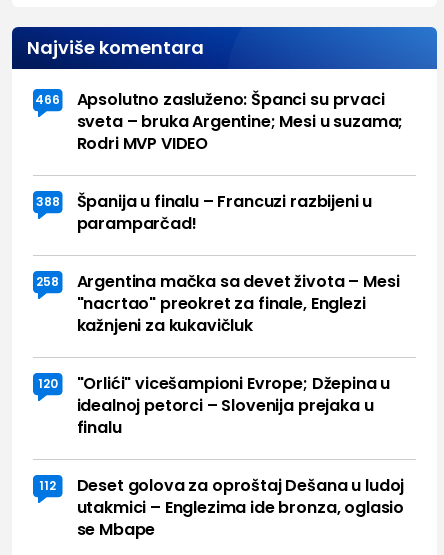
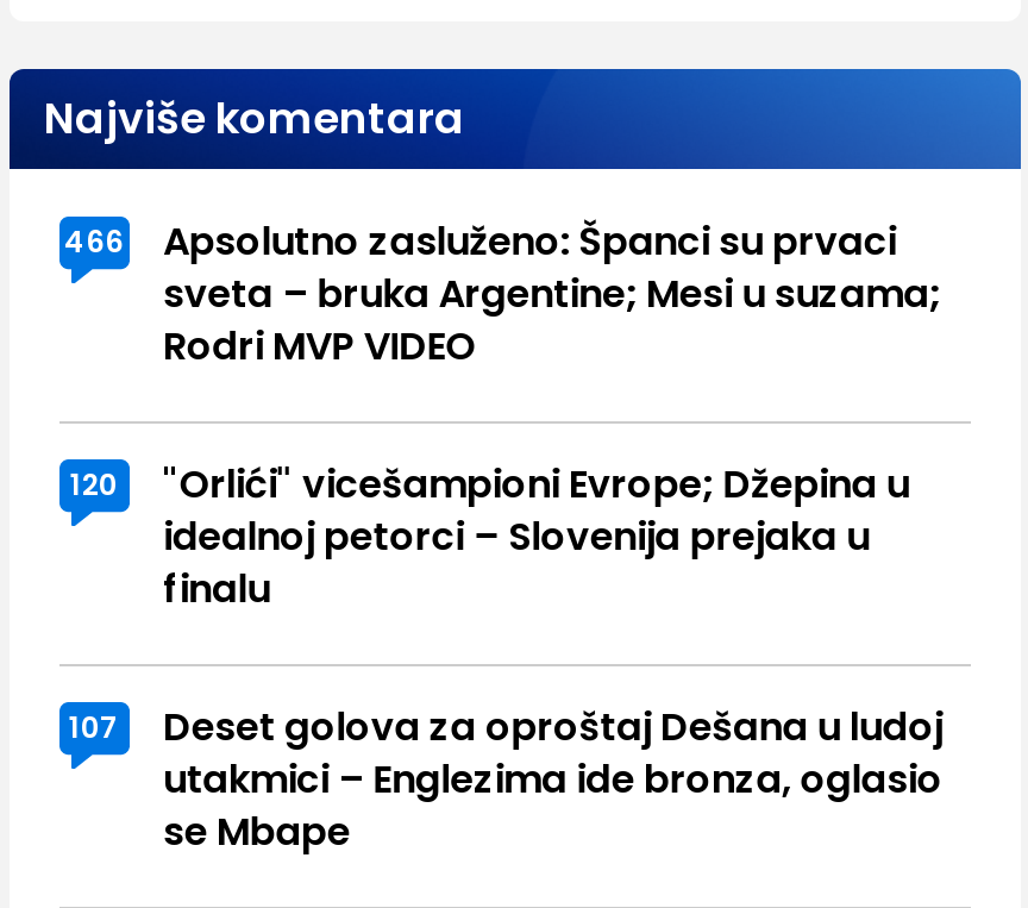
[35,190,399,337] 388 | Španija u finalu – Francuzi razbijeni u | paramparčad! | 258 | Argentina mačka sa devet života – Mesi | "nacrtao" preokret za finale, Englezi | kažnjeni za kukavičluk -> none
[39,474,404,497] 112 Deset golova za oproštaj Dešana u ludoj -> [69,700,943,755] 107 Deset golova za oproštaj Dešana u ludoj

